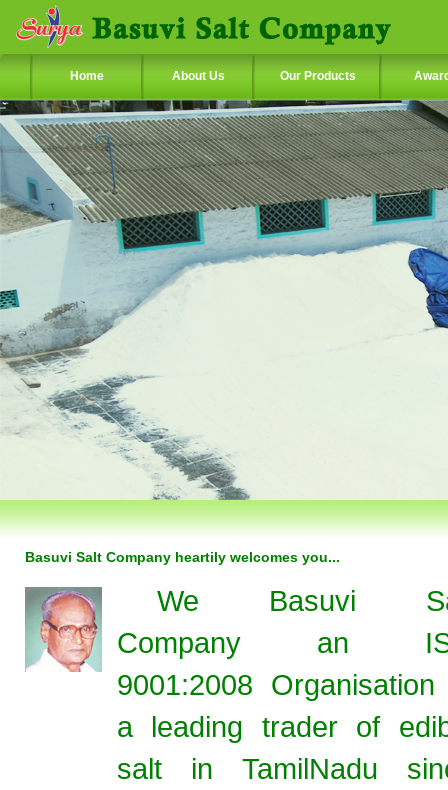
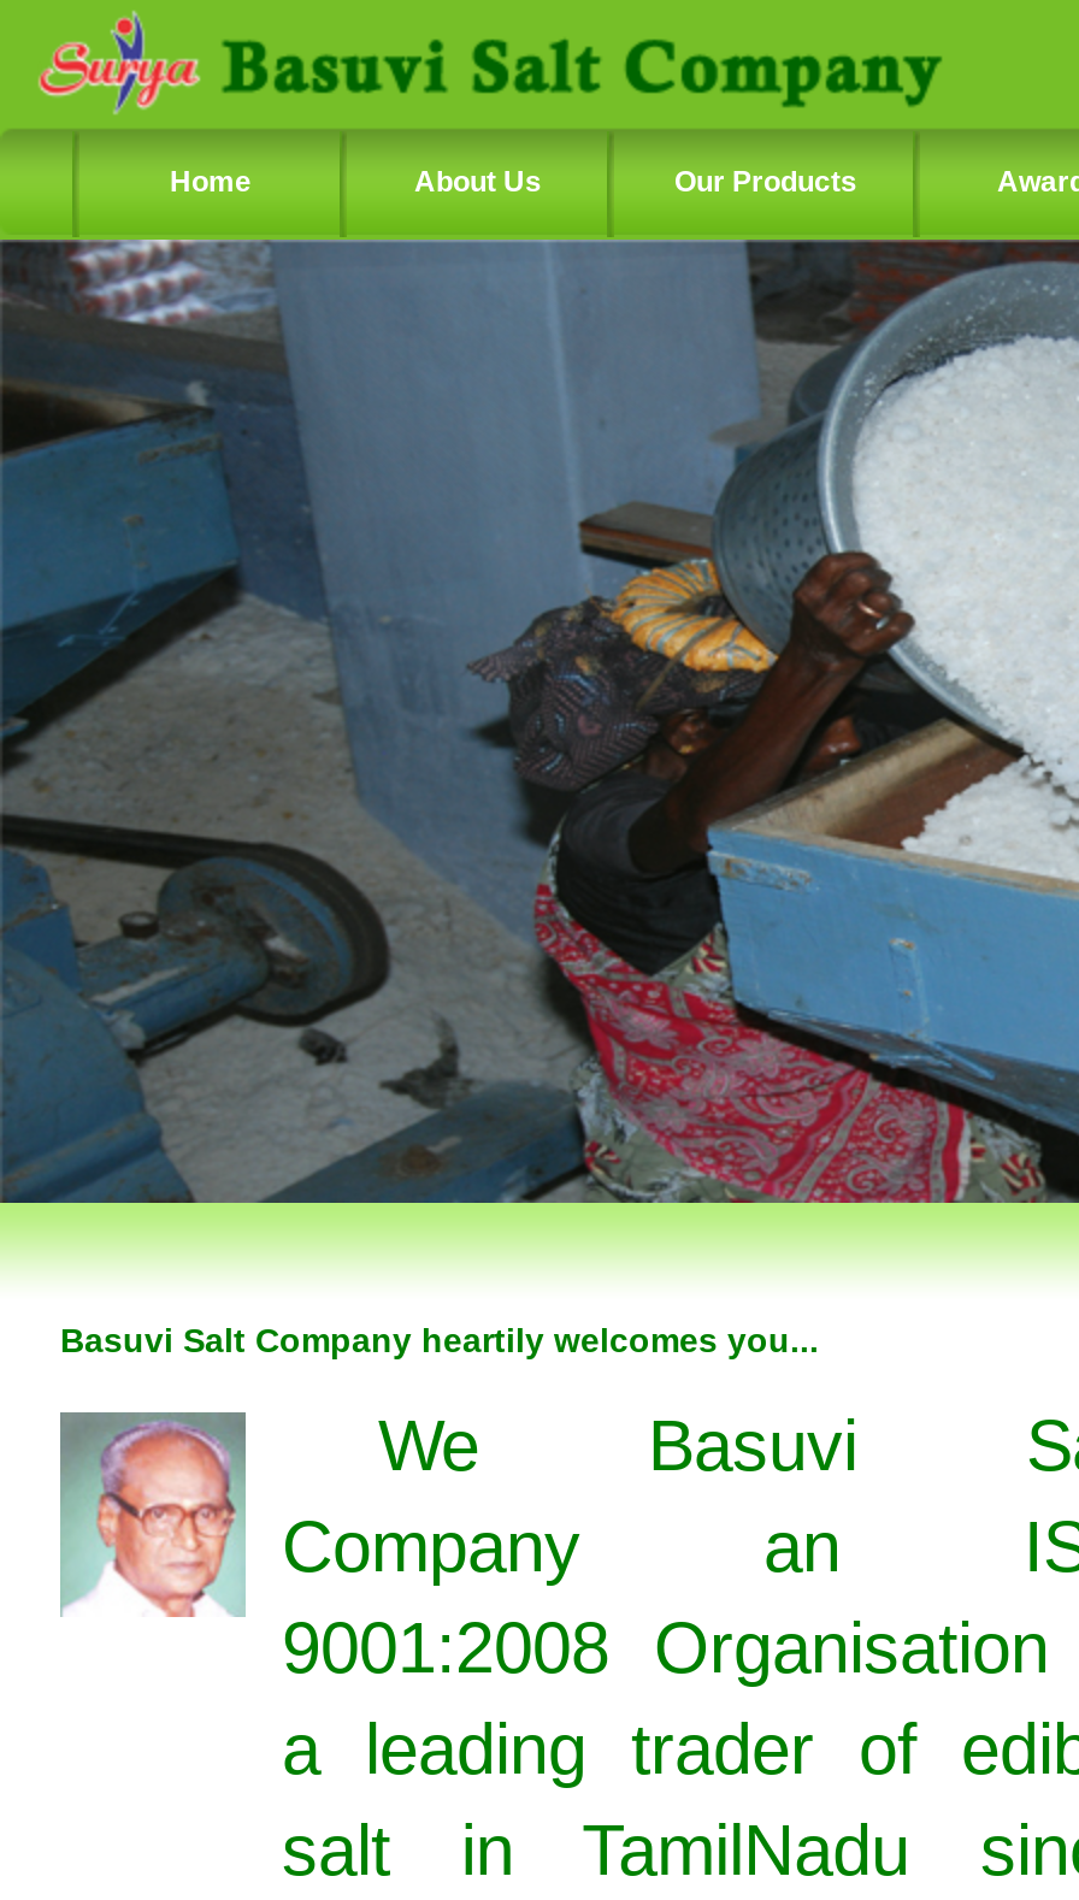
[3,99,445,501] [image] -> [7,237,1072,1205] [image]

